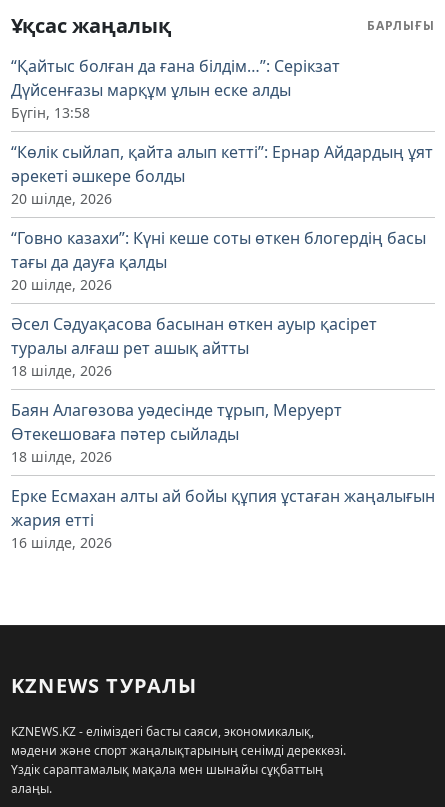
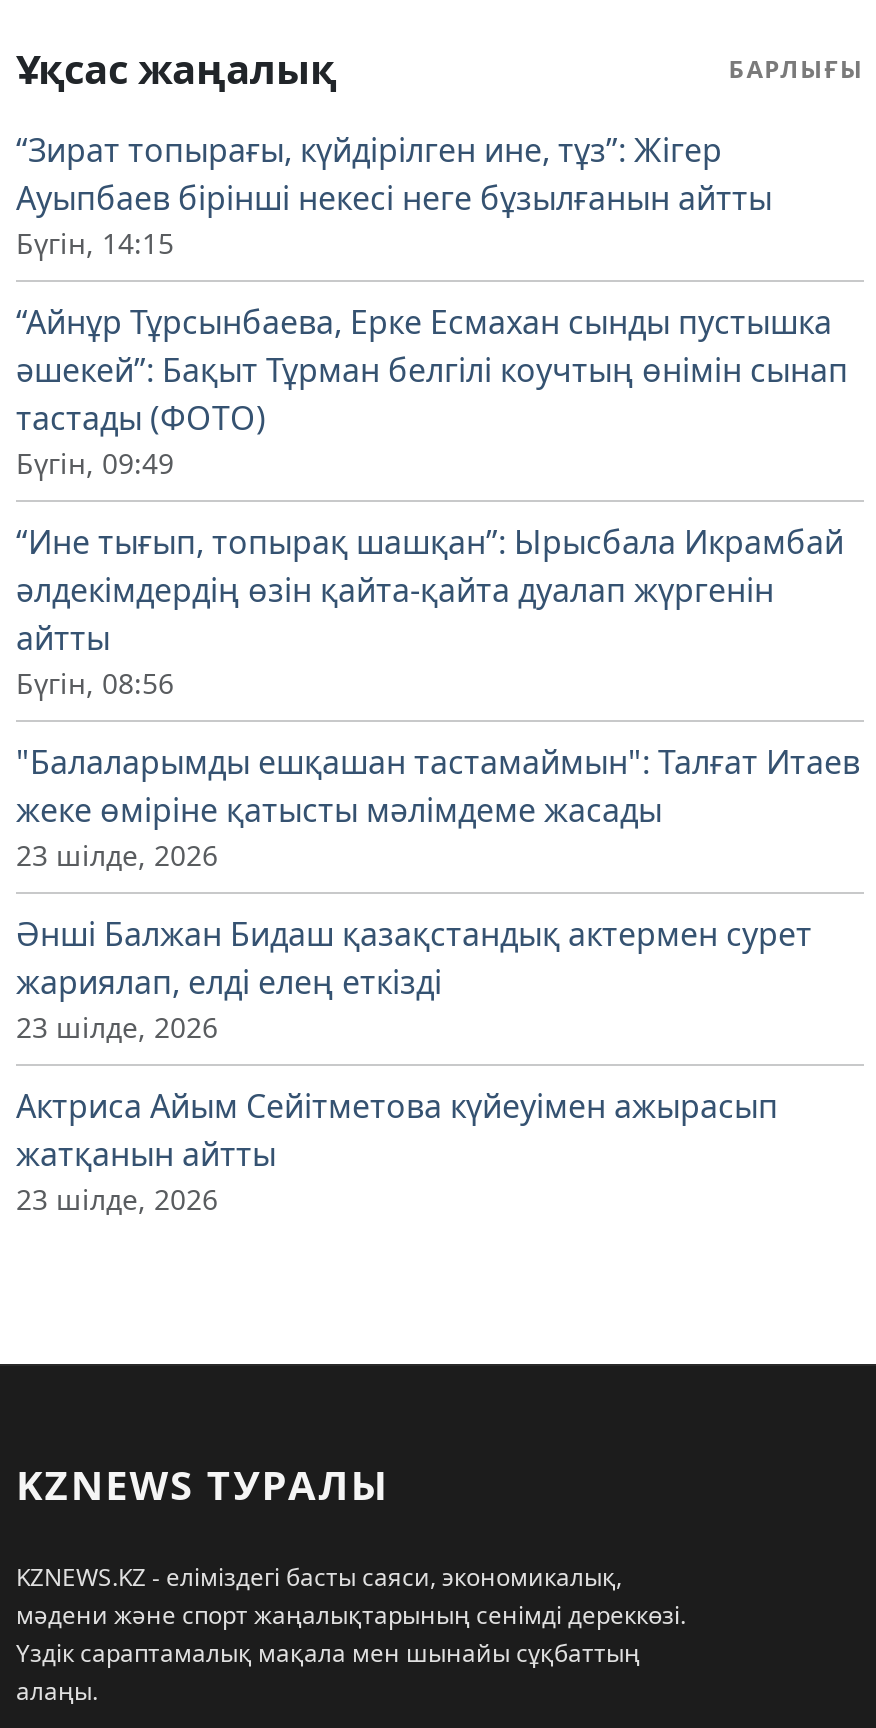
[11,55,340,122] “Қайтыс болған да ғана білдім…”: Серікзат | Дүйсенғазы марқұм ұлын еске алды | Бүгін, 13:58 -> [16,129,772,263] “Зират топырағы, күйдірілген ине, тұз”: Жігер | Ауыпбаев бірінші некесі неге бұзылғанын айтты | Бүгін, 14:15
[11,141,433,208] “Көлік сыйлап, қайта алып кетті”: Ернар Айдардың ұят | әрекеті әшкере болды | 20 шілде, 2026 -> [16,301,848,483] “Айнұр Тұрсынбаева, Ерке Есмахан сынды пустышка | әшекей”: Бақыт Тұрман белгілі коучтың өнімін сынап | тастады (ФОТО) | Бүгін, 09:49
[11,227,426,294] “Говно казахи”: Күні кеше соты өткен блогердің басы | тағы да дауға қалды | 20 шілде, 2026 -> [16,521,844,703] “Ине тығып, топырақ шашқан”: Ырысбала Икрамбай | әлдекімдердің өзін қайта-қайта дуалап жүргенін | айтты | Бүгін, 08:56
[11,313,377,380] Әсел Сәдуақасова басынан өткен ауыр қасірет | туралы алғаш рет ашық айтты | 18 шілде, 2026 -> [16,741,860,875] "Балаларымды ешқашан тастамаймын": Талғат Итаев | жеке өміріне қатысты мәлімдеме жасады | 23 шілде, 2026
[11,399,342,466] Баян Алагөзова уәдесінде тұрып, Меруерт | Өтекешоваға пәтер сыйлады | 18 шілде, 2026 -> [16,913,812,1047] Әнші Балжан Бидаш қазақстандық актермен сурет | жариялап, елді елең еткізді | 23 шілде, 2026
[11,485,435,552] Ерке Есмахан алты ай бойы құпия ұстаған жаңалығын | жария етті | 16 шілде, 2026 -> [16,1085,778,1219] Актриса Айым Сейітметова күйеуімен ажырасып | жатқанын айтты | 23 шілде, 2026

